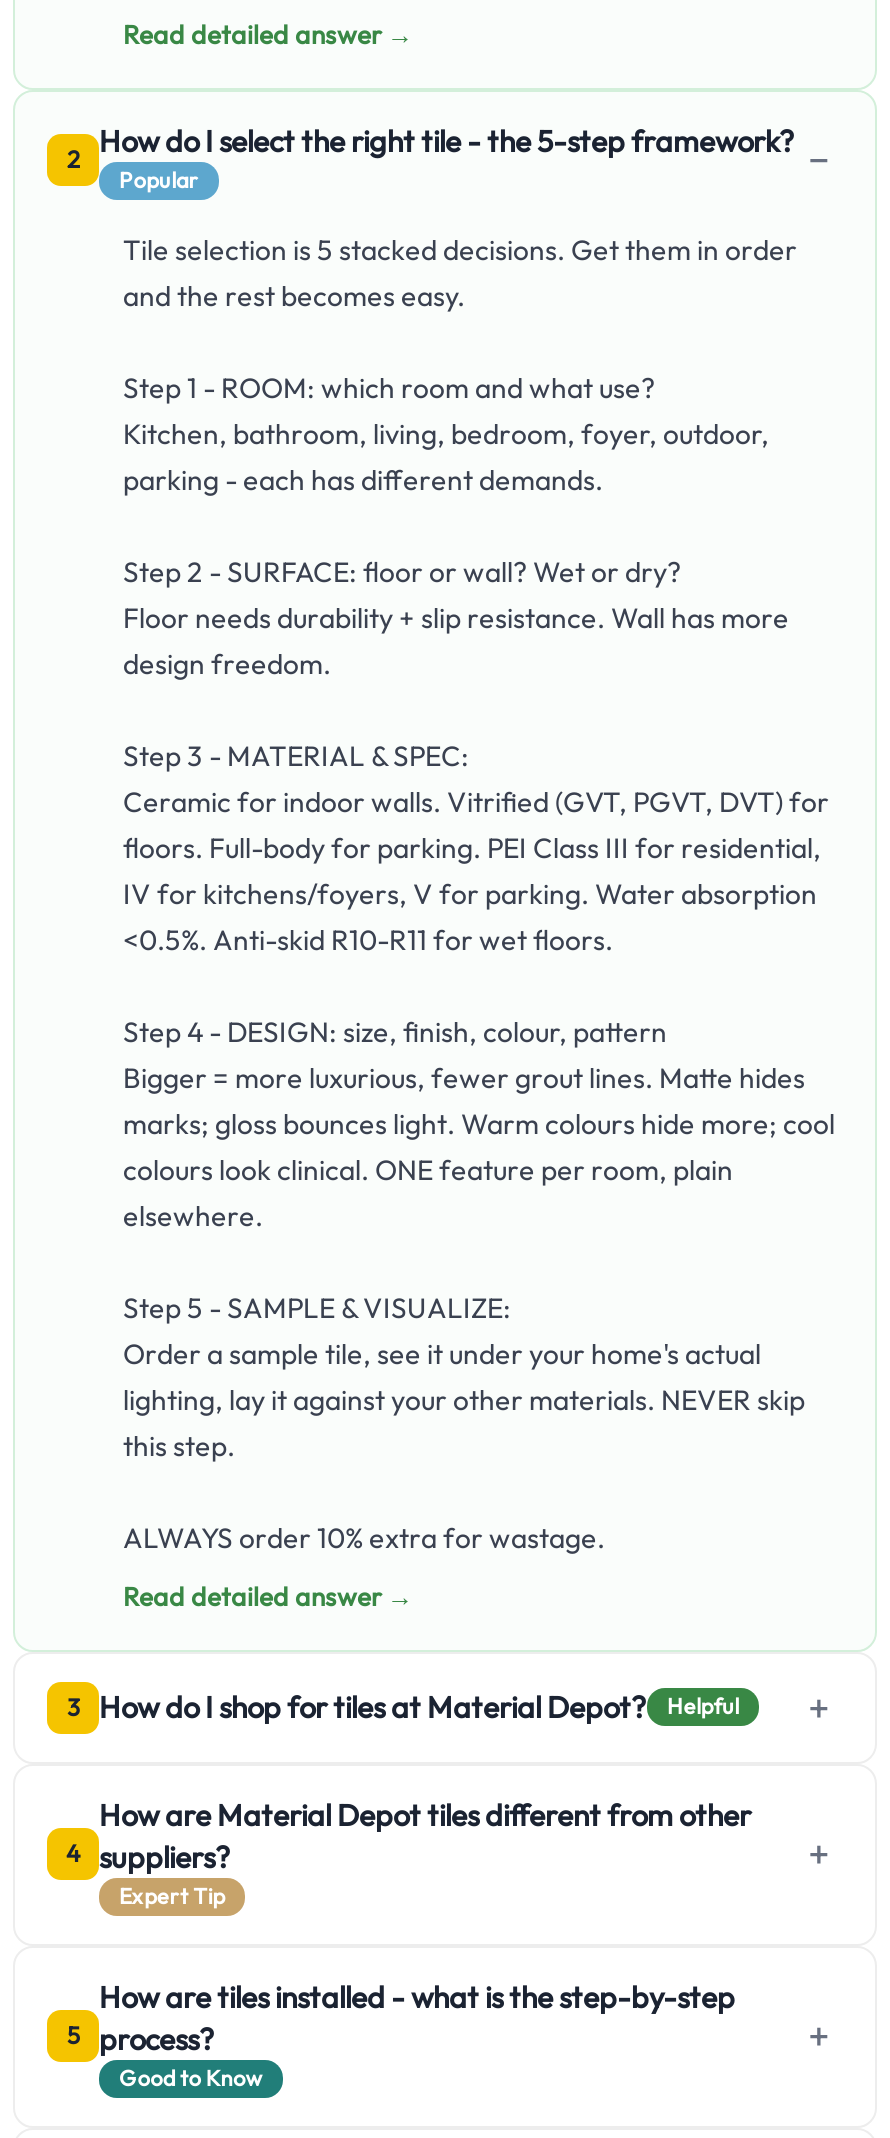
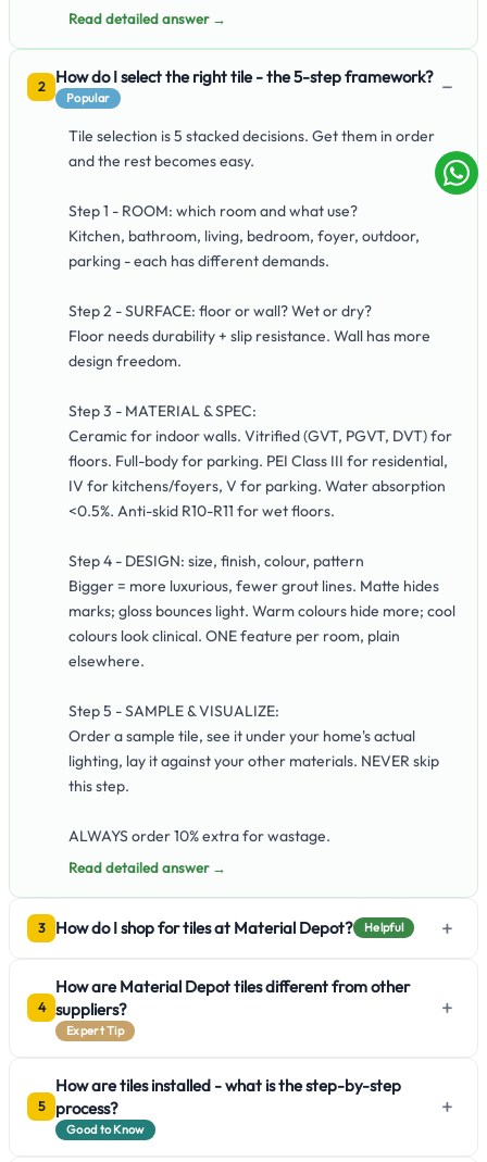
none -> [434,150,479,196] [image]

